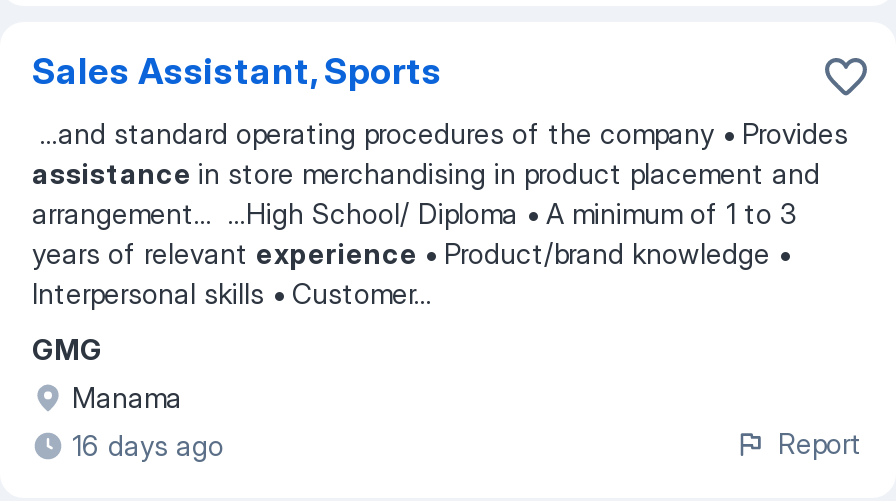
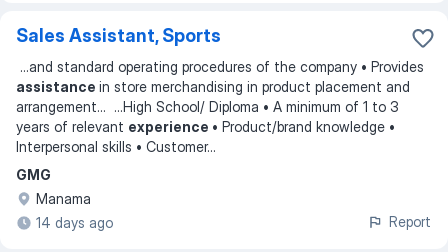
[72,428,224,462] 16 days ago -> [36,214,113,231] 14 days ago

